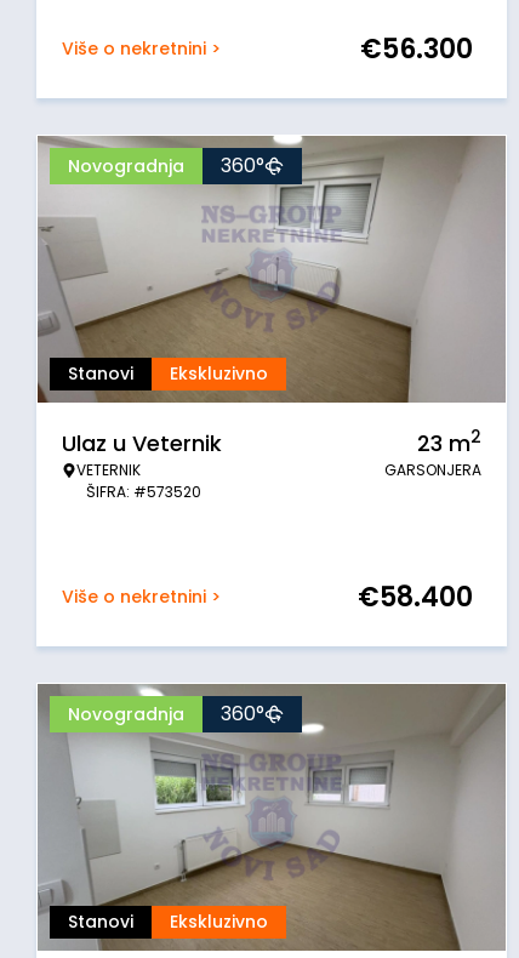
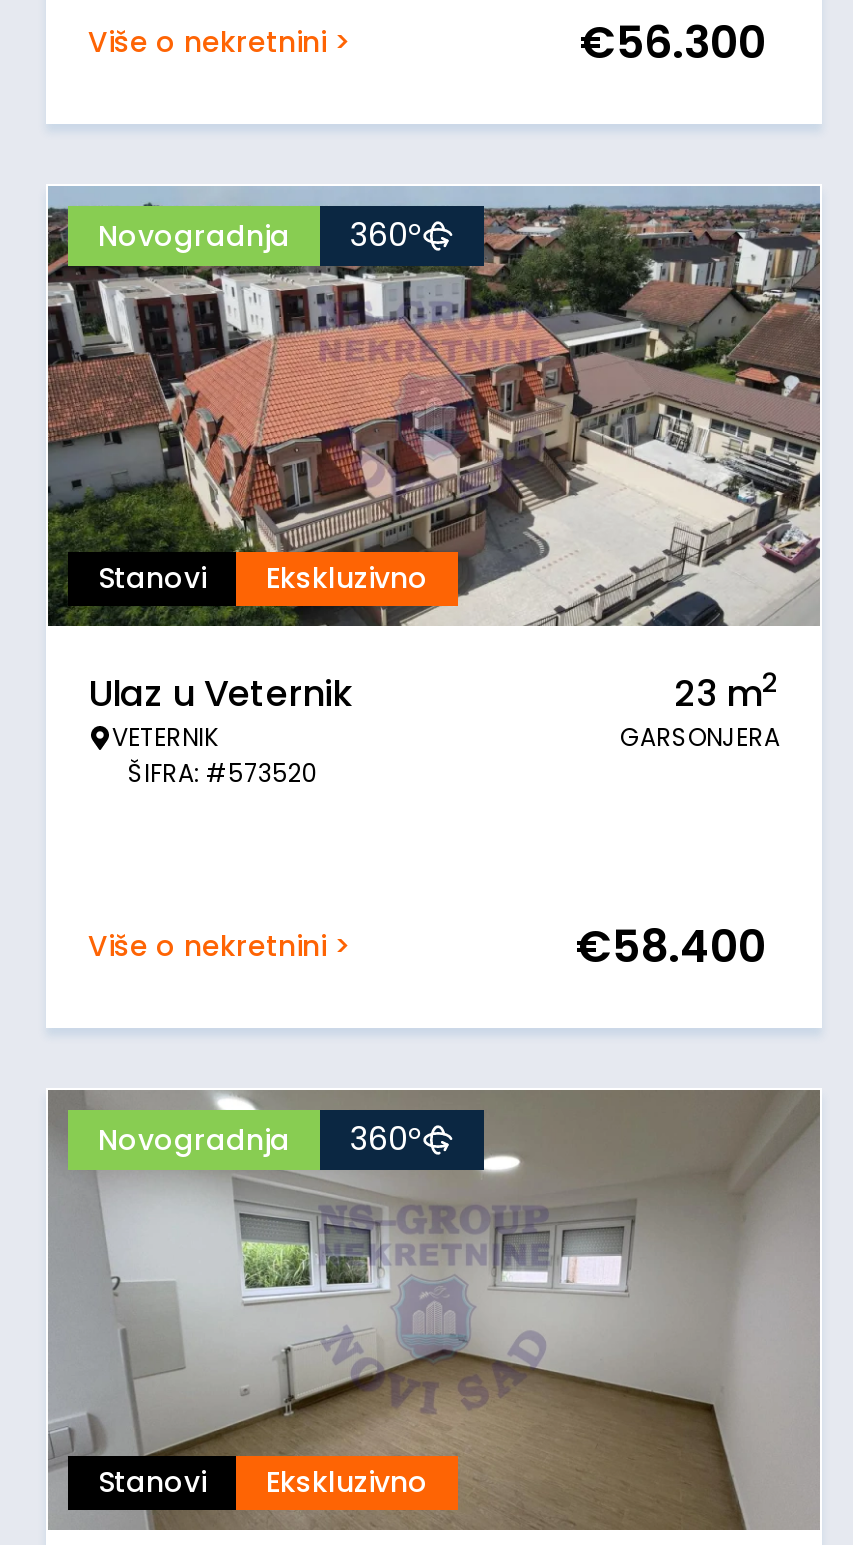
[38,136,506,403] [image] -> [46,186,820,628] [image]

